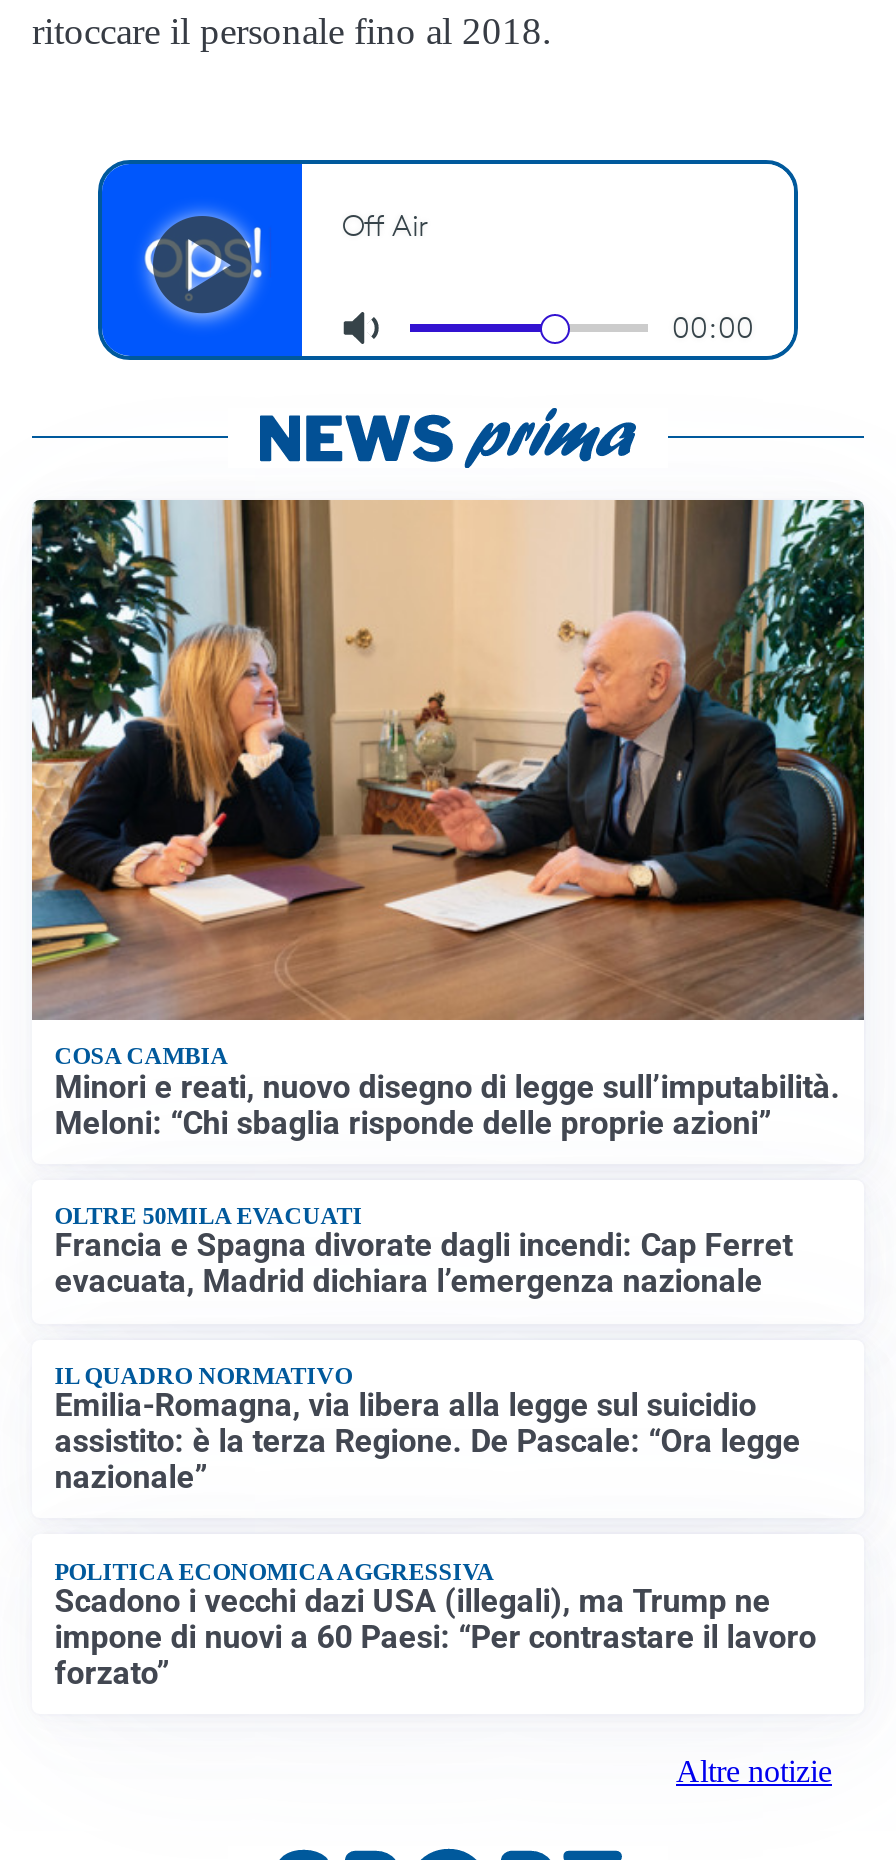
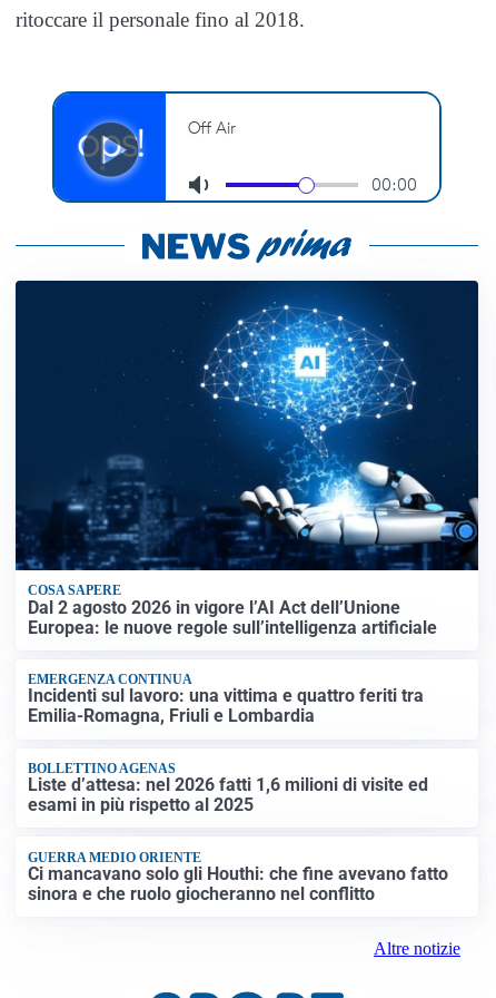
[30,498,864,1141] [image] | COSA CAMBIA | Minori e reati, nuovo disegno di legge sull’imputabilità. | Meloni: “Chi sbaglia risponde delle proprie azioni” -> [14,280,479,638] [image] | COSA SAPERE | Dal 2 agosto 2026 in vigore l’AI Act dell’Unione | Europea: le nuove regole sull’intelligenza artificiale
[54,1202,792,1301] OLTRE 50MILA EVACUATI | Francia e Spagna divorate dagli incendi: Cap Ferret | evacuata, Madrid dichiara l’emergenza nazionale -> [28,672,424,727] EMERGENZA CONTINUA | Incidenti sul lavoro: una vittima e quattro feriti tra | Emilia-Romagna, Friuli e Lombardia
[54,1362,800,1496] IL QUADRO NORMATIVO | Emilia-Romagna, via libera alla legge sul suicidio | assistito: è la terza Regione. De Pascale: “Ora legge | nazionale” -> [28,761,428,816] BOLLETTINO AGENAS | Liste d’attesa: nel 2026 fatti 1,6 milioni di visite ed | esami in più rispetto al 2025
[54,1557,816,1692] POLITICA ECONOMICA AGGRESSIVA | Scadono i vecchi dazi USA (illegali), ma Trump ne | impone di nuovi a 60 Paesi: “Per contrastare il lavoro | forzato” -> [28,849,448,904] GUERRA MEDIO ORIENTE | Ci mancavano solo gli Houthi: che fine avevano fatto | sinora e che ruolo giocheranno nel conflitto

